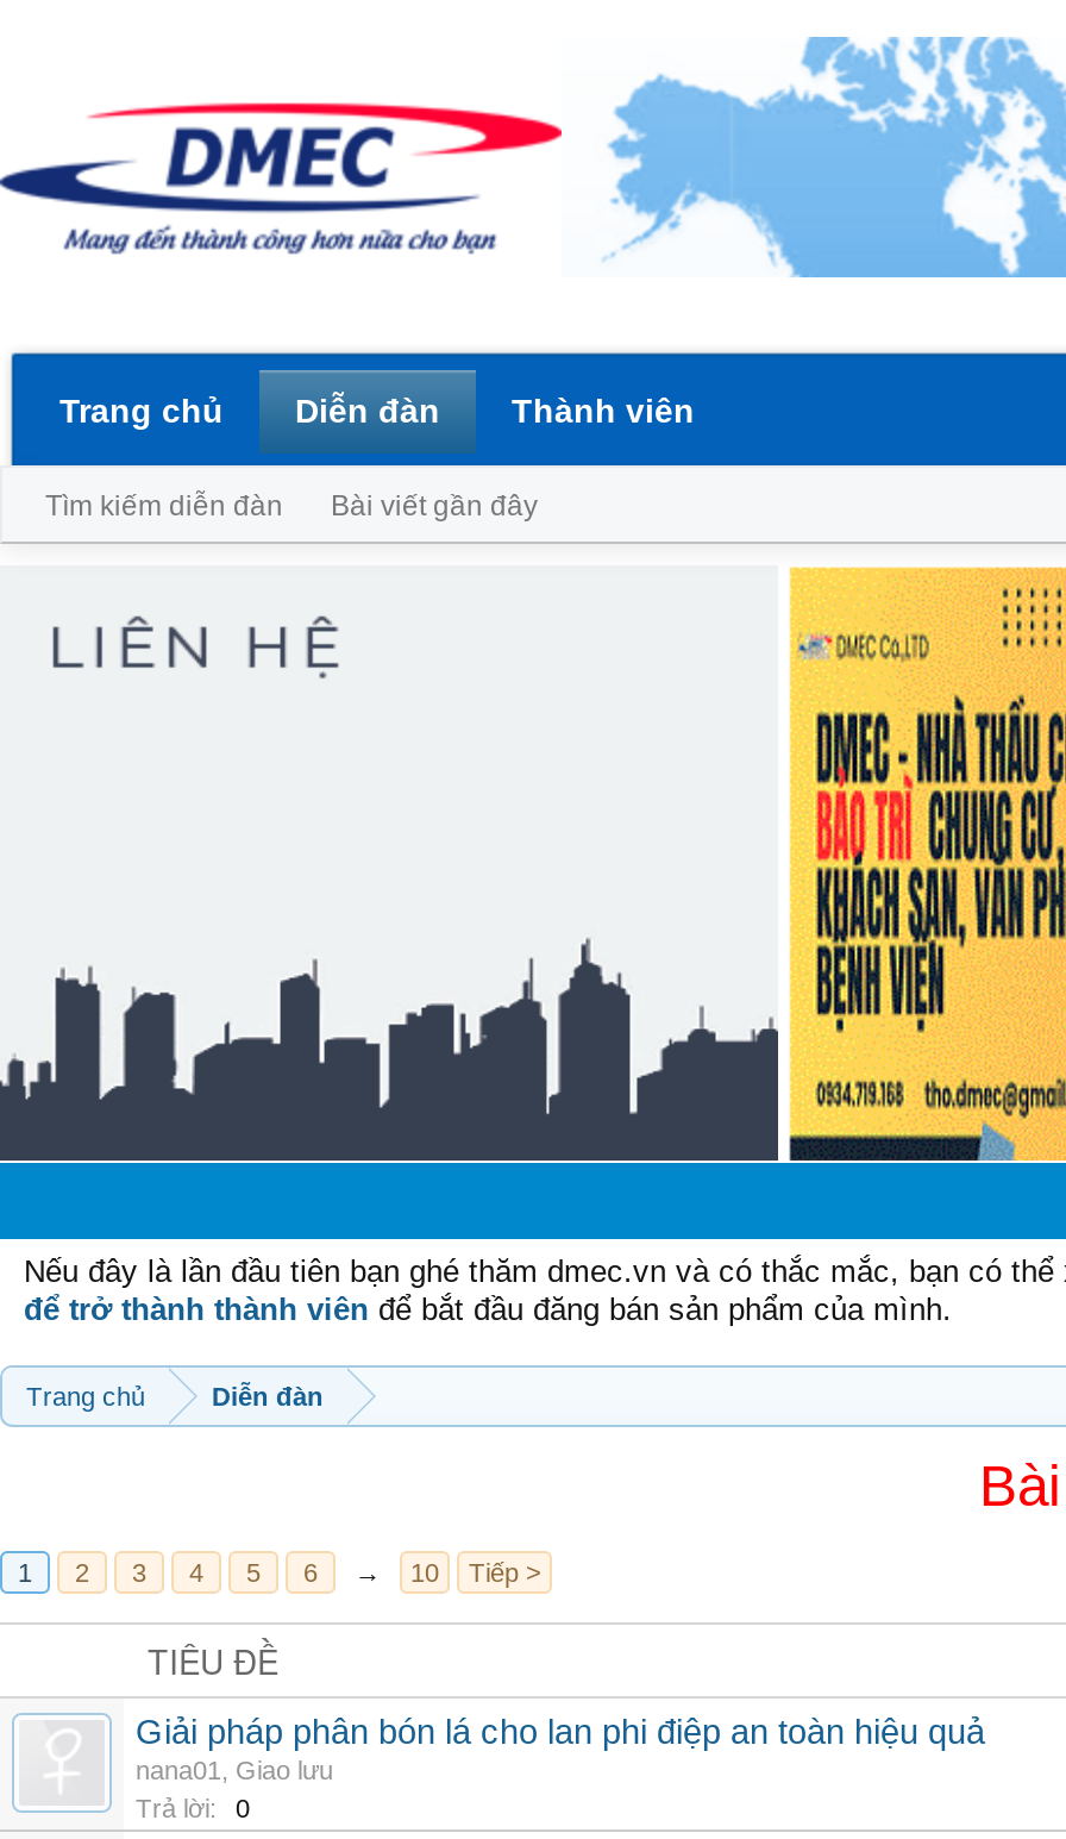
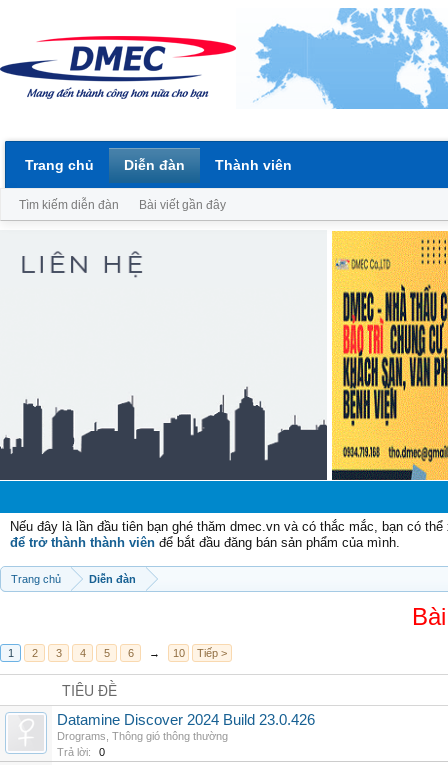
[136,1713,985,1784] Giải pháp phân bón lá cho lan phi điệp an toàn hiệu quả | nana01, Giao lưu -> [57,712,315,742] Datamine Discover 2024 Build 23.0.426 | Drograms, Thông gió thông thường

